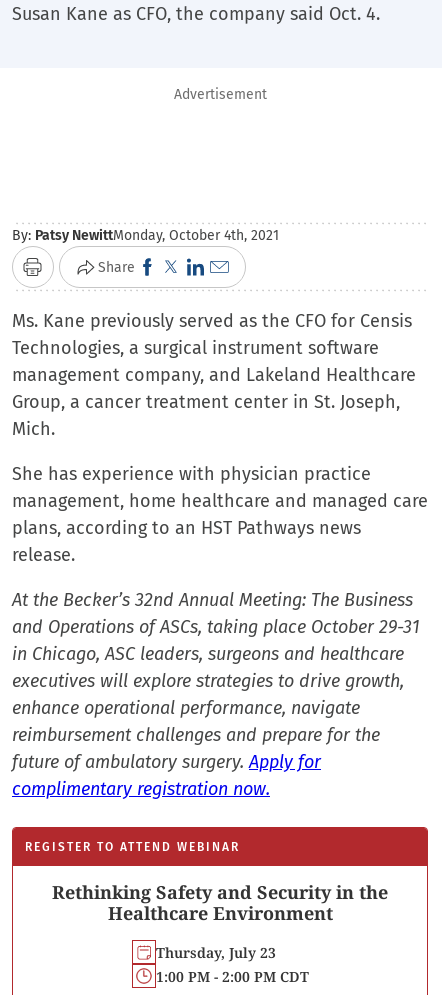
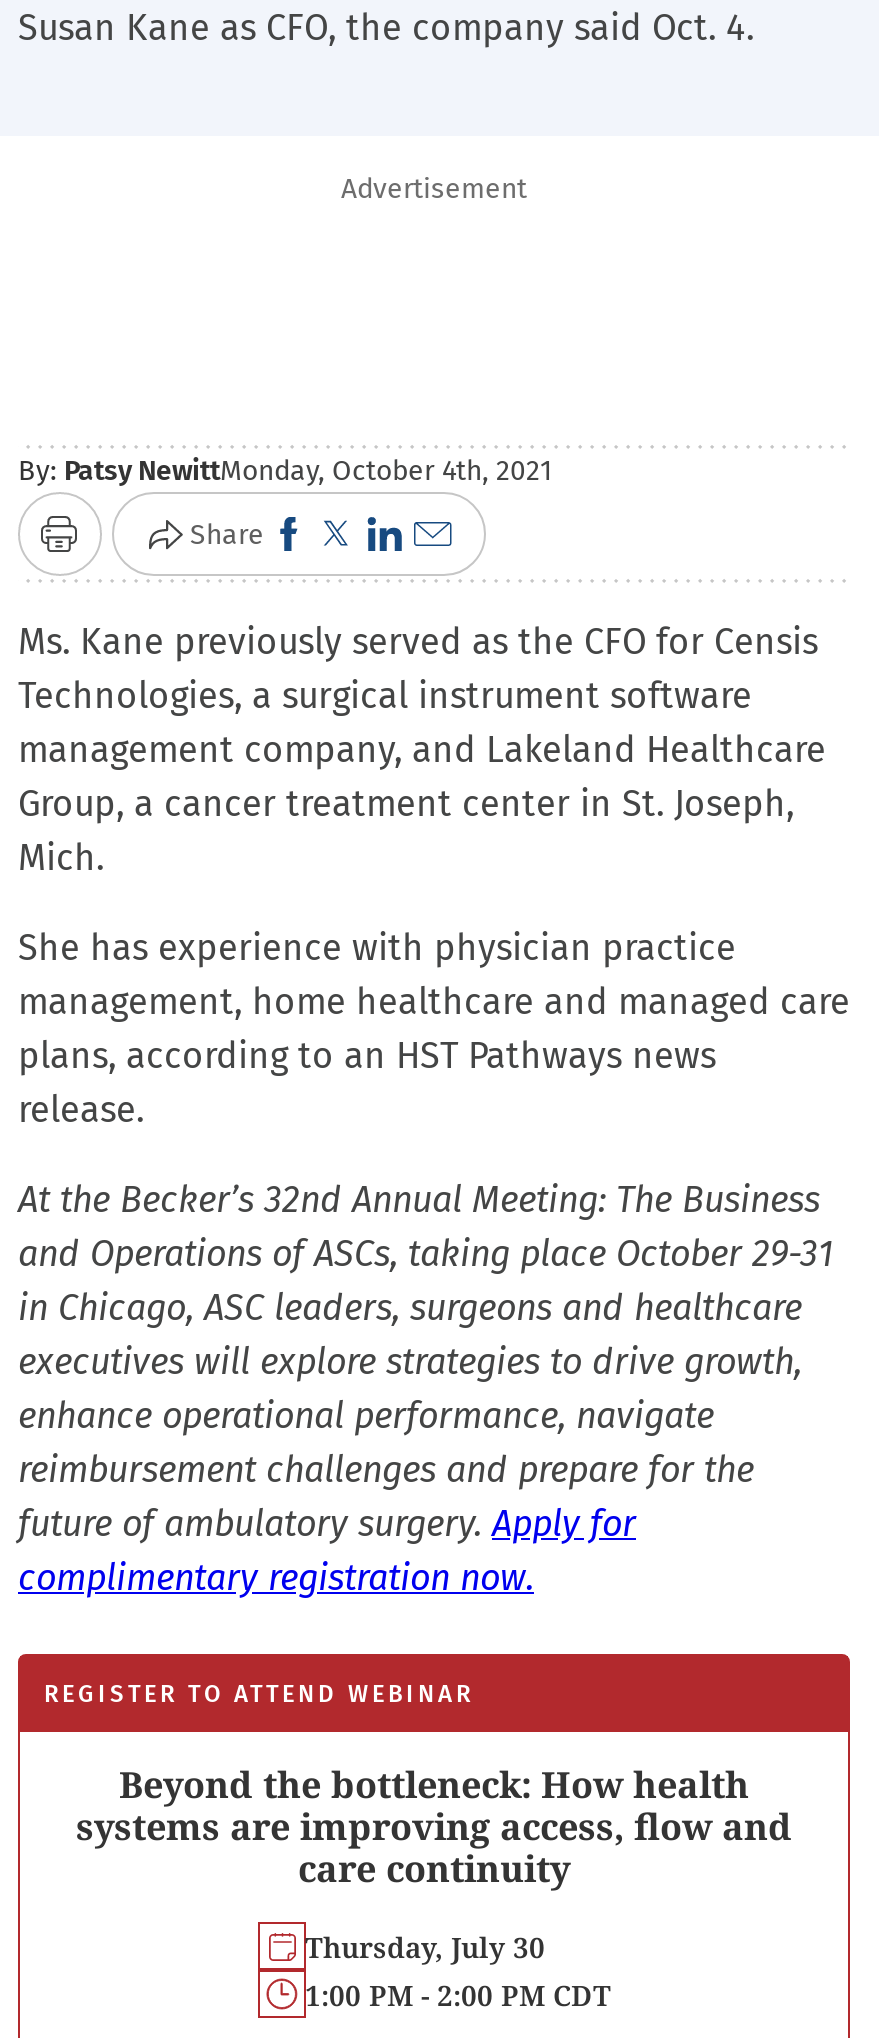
[52,880,388,925] Rethinking Safety and Security in the | Healthcare Environment -> [76,1760,792,1892] Beyond the bottleneck: How health | systems are improving access, flow and | care continuity
[155,942,275,961] Thursday, July 23 -> [305,1927,545,1965] Thursday, July 30

